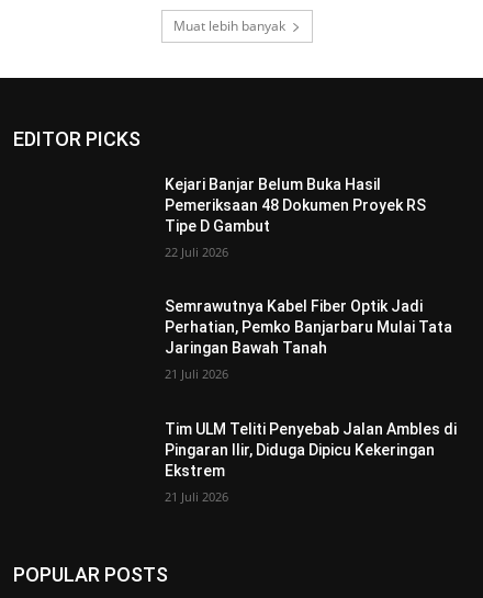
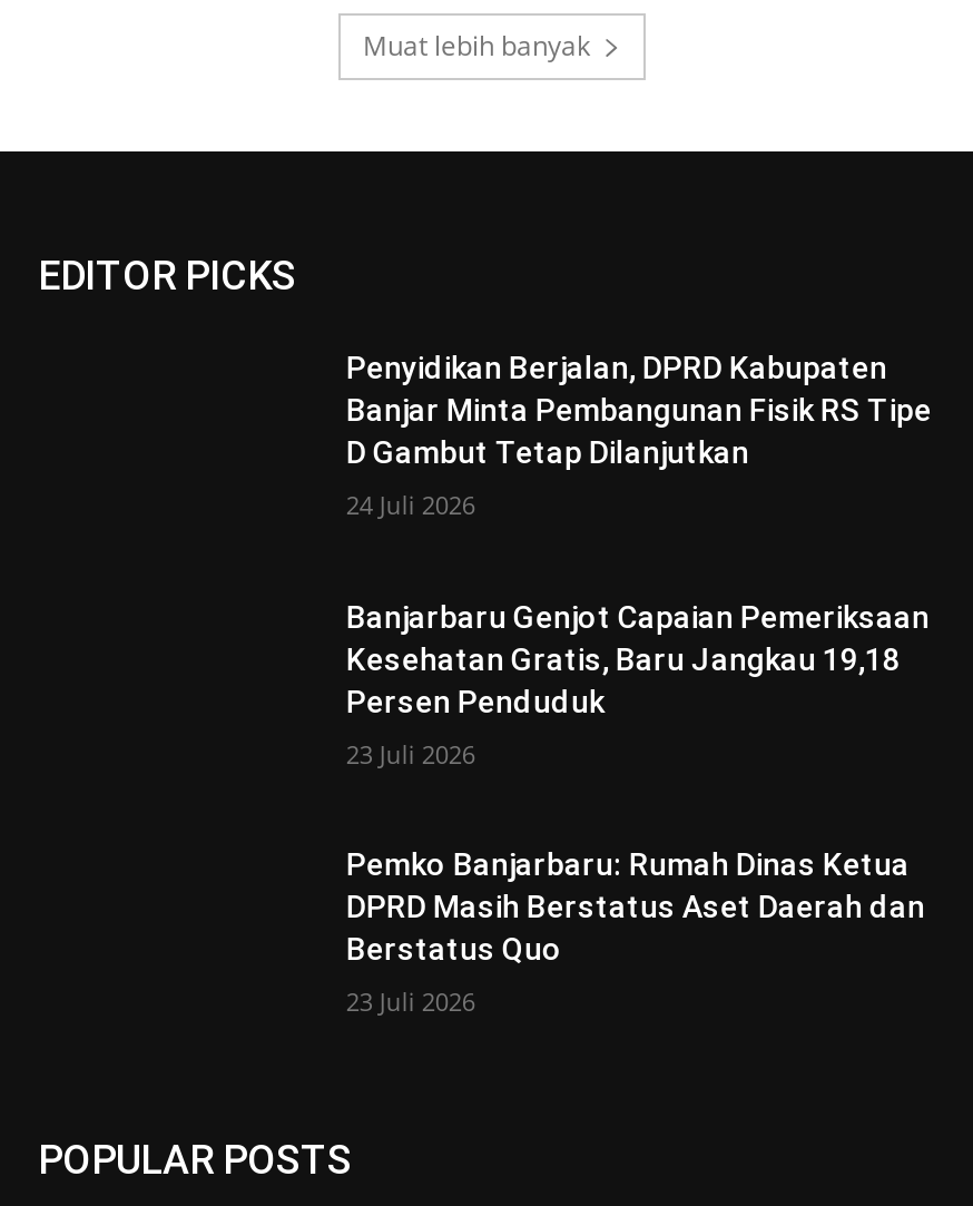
[165,175,426,235] Kejari Banjar Belum Buka Hasil | Pemeriksaan 48 Dokumen Proyek RS | Tipe D Gambut -> [346,350,932,471] Penyidikan Berjalan, DPRD Kabupaten | Banjar Minta Pembangunan Fisik RS Tipe | D Gambut Tetap Dilanjutkan
[165,243,229,260] 22 Juli 2026 -> [346,488,475,522] 24 Juli 2026
[165,298,453,357] Semrawutnya Kabel Fiber Optik Jadi | Perhatian, Pemko Banjarbaru Mulai Tata | Jaringan Bawah Tanah -> [346,599,929,719] Banjarbaru Genjot Capaian Pemeriksaan | Kesehatan Gratis, Baru Jangkau 19,18 | Persen Penduduk
[165,366,229,382] 21 Juli 2026 -> [346,737,475,770] 23 Juli 2026
[165,420,457,480] Tim ULM Teliti Penyebab Jalan Ambles di | Pingaran Ilir, Diduga Dipicu Kekeringan | Ekstrem -> [346,848,925,968] Pemko Banjarbaru: Rumah Dinas Ketua | DPRD Masih Berstatus Aset Daerah dan | Berstatus Quo
[165,488,229,505] 21 Juli 2026 -> [346,986,475,1019] 23 Juli 2026

